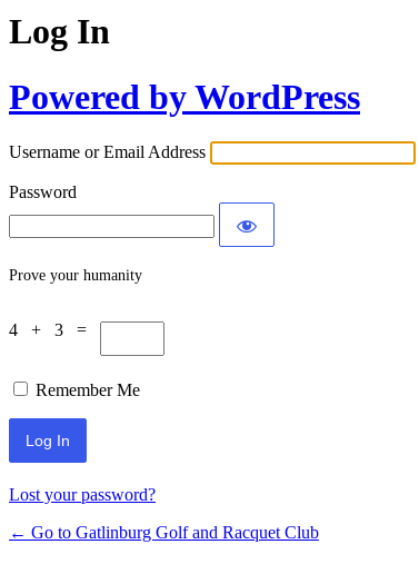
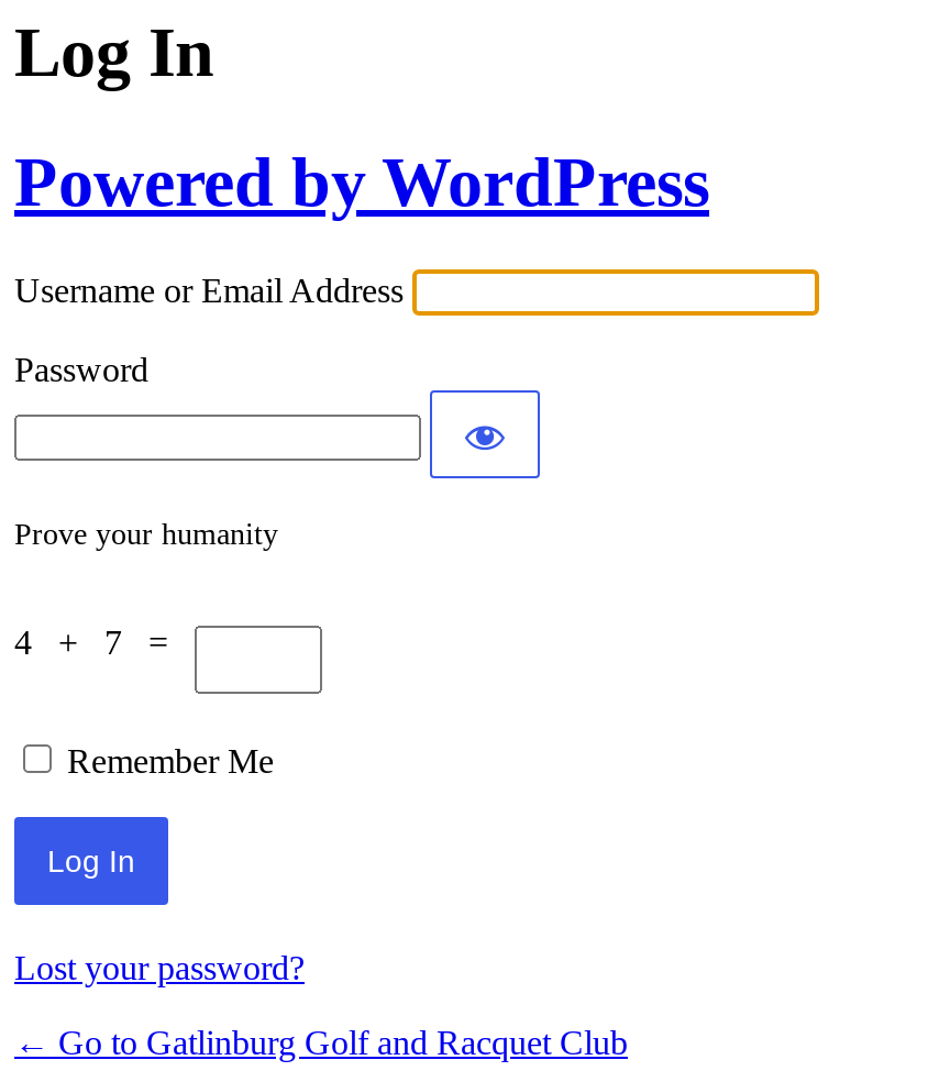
[9,321,100,340] 4 + 3 = -> [14,624,195,662] 4 + 7 =

